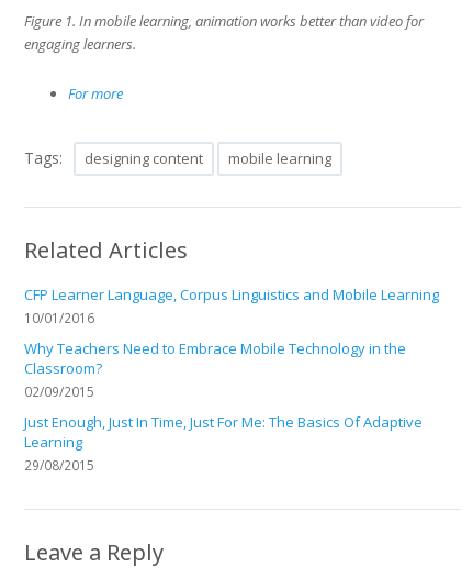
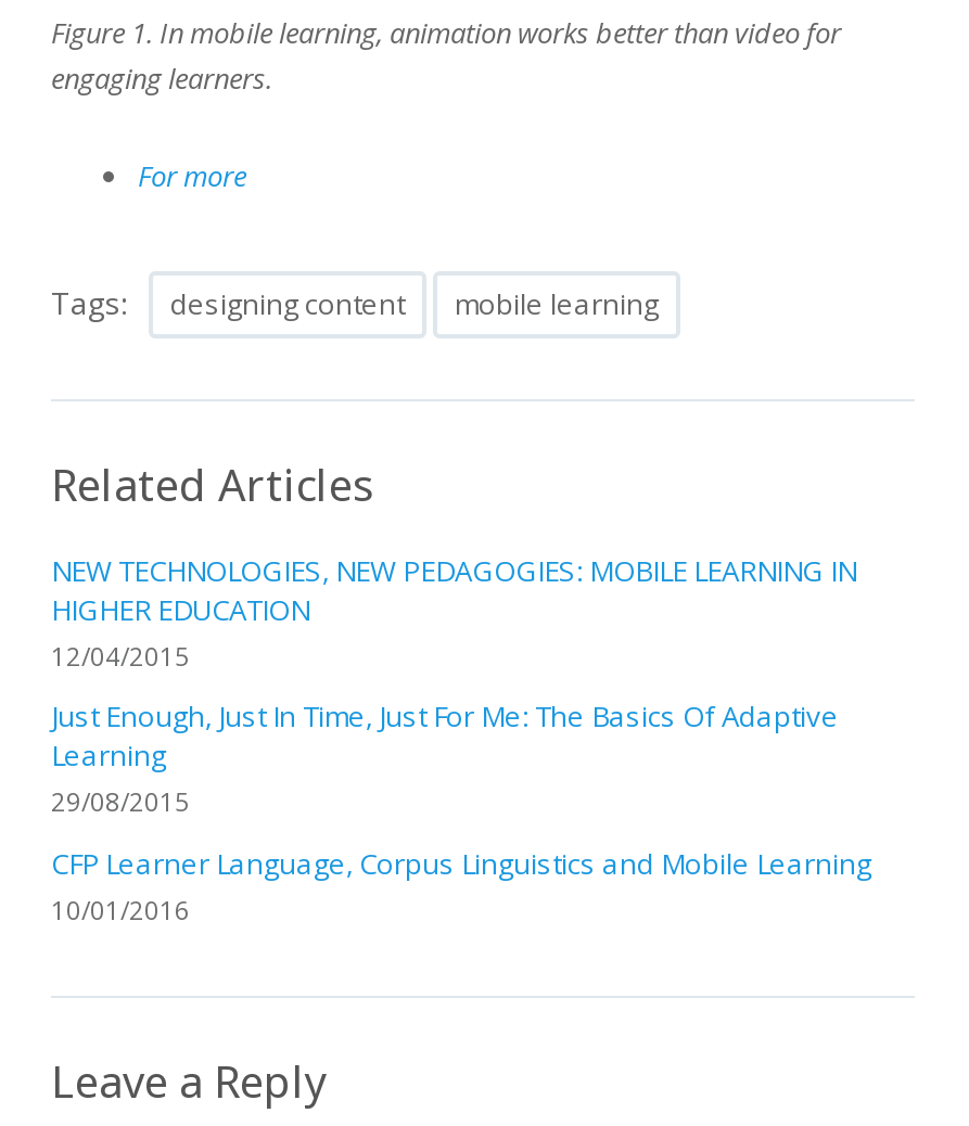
moved [24,285,439,326] -> [51,844,871,926]: CFP Learner Language, Corpus Linguistics and Mobile Learning | 10/01/2016
[24,338,406,400] Why Teachers Need to Embrace Mobile Technology in the | Classroom? | 02/09/2015 -> [51,551,856,673] NEW TECHNOLOGIES, NEW PEDAGOGIES: MOBILE LEARNING IN | HIGHER EDUCATION | 12/04/2015
moved [24,412,423,474] -> [51,696,839,818]: Just Enough, Just In Time, Just For Me: The Basics Of Adaptive | Learning | 29/08/2015

